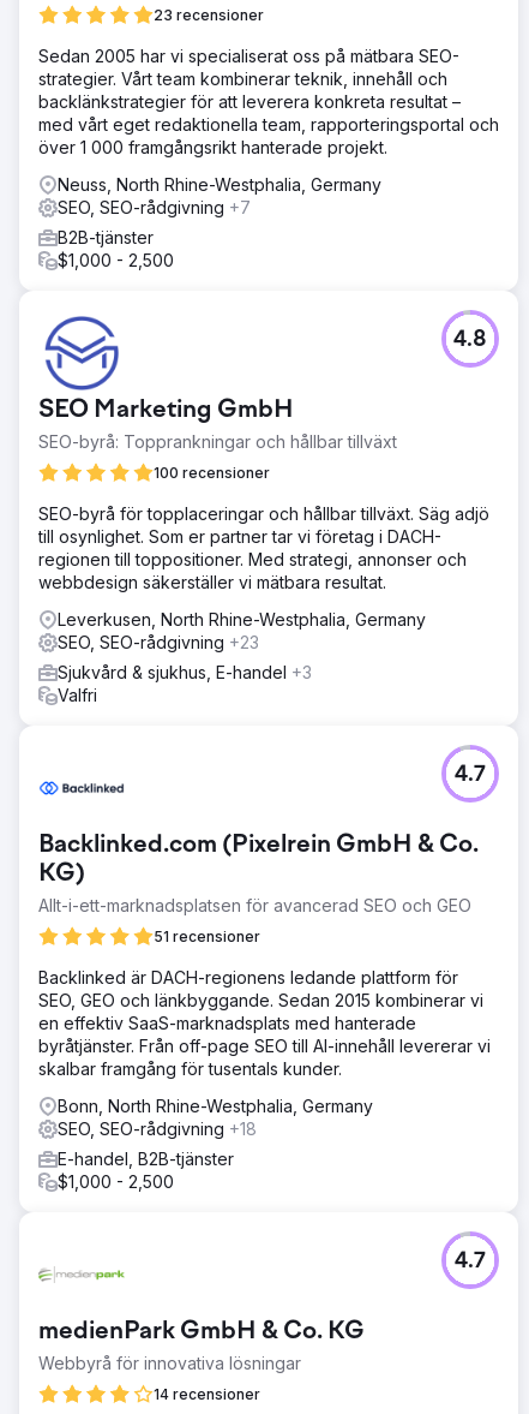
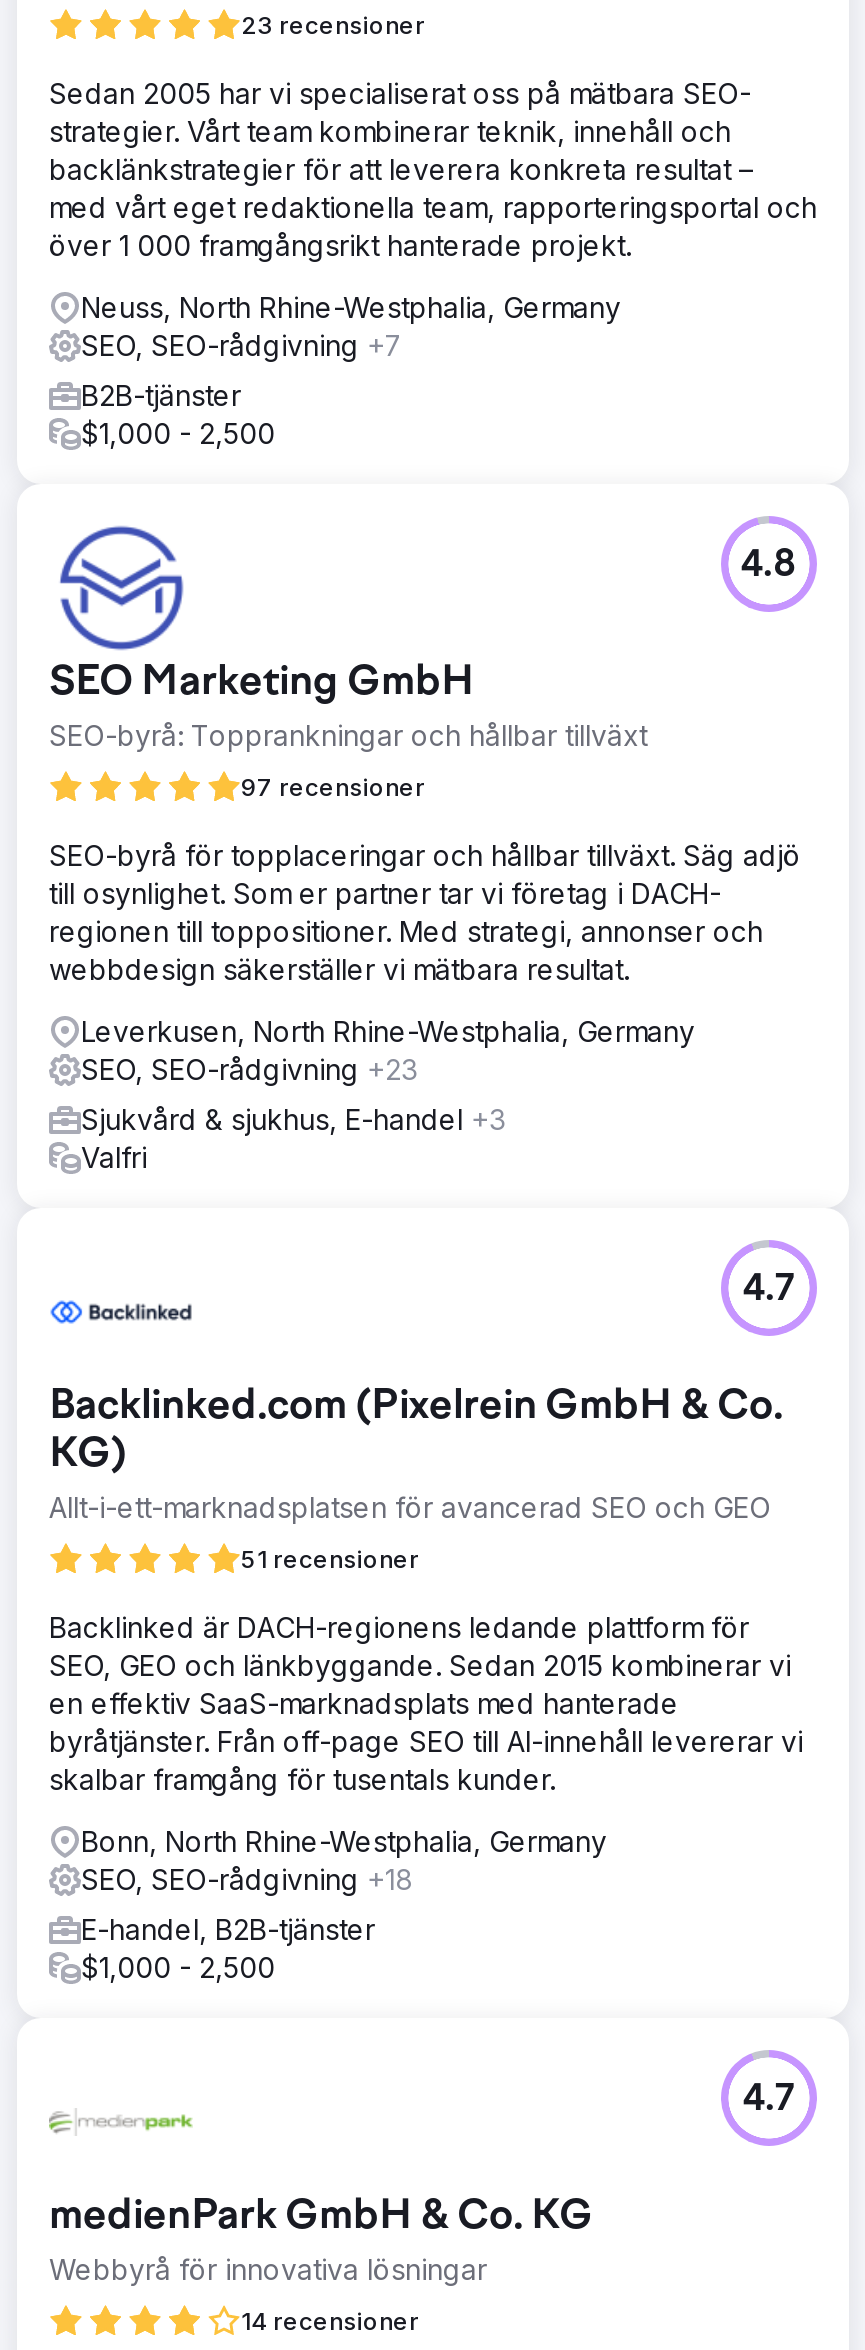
[154,464,270,482] 100 recensioner -> [241,772,425,802] 97 recensioner

